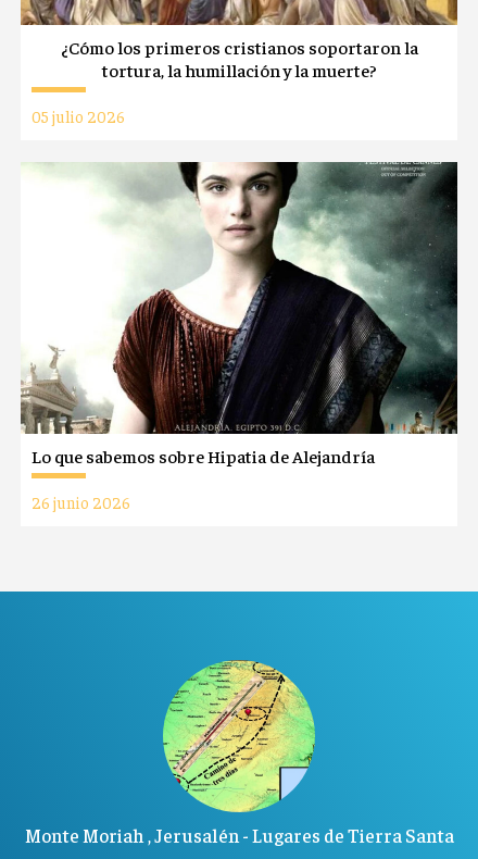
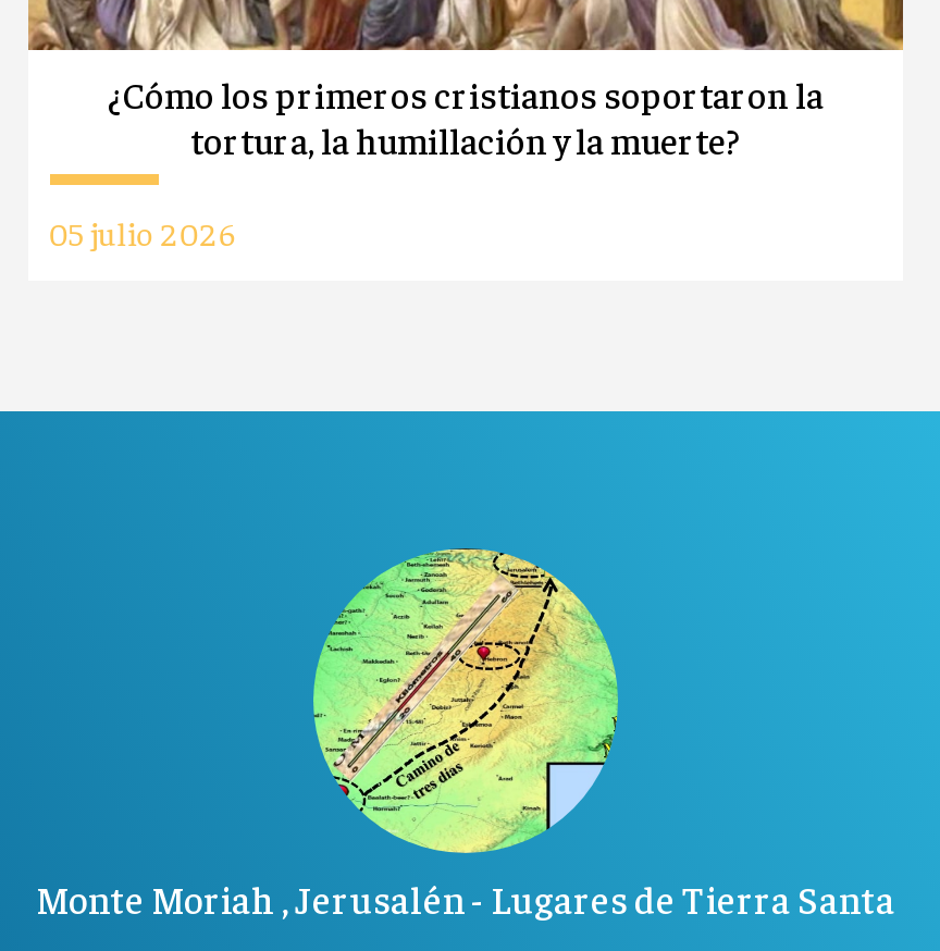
[20,161,458,512] [image] | Lo que sabemos sobre Hipatia de Alejandría | 26 junio 2026 -> none

